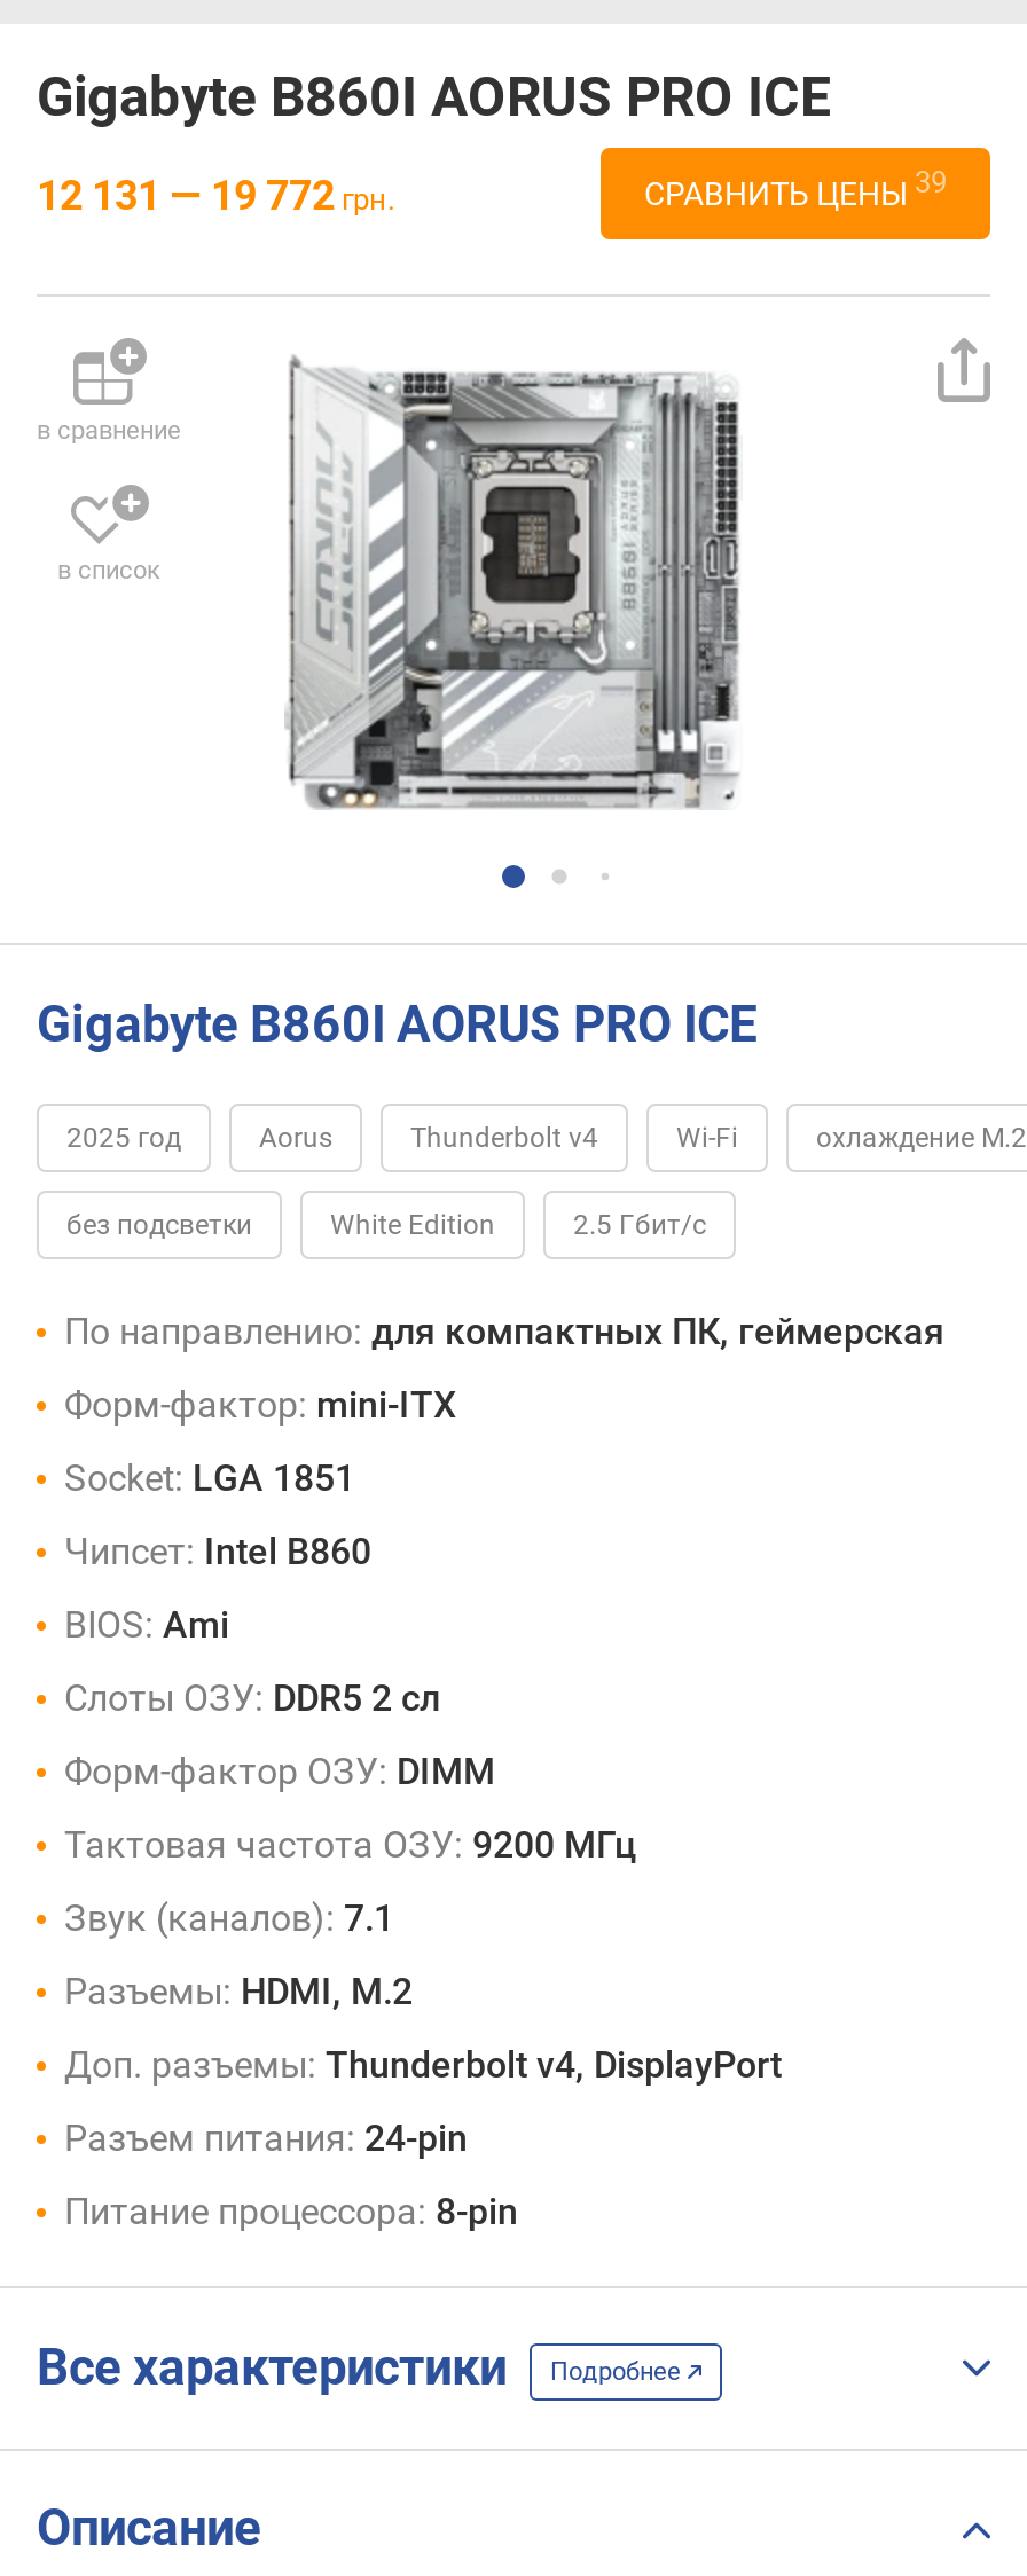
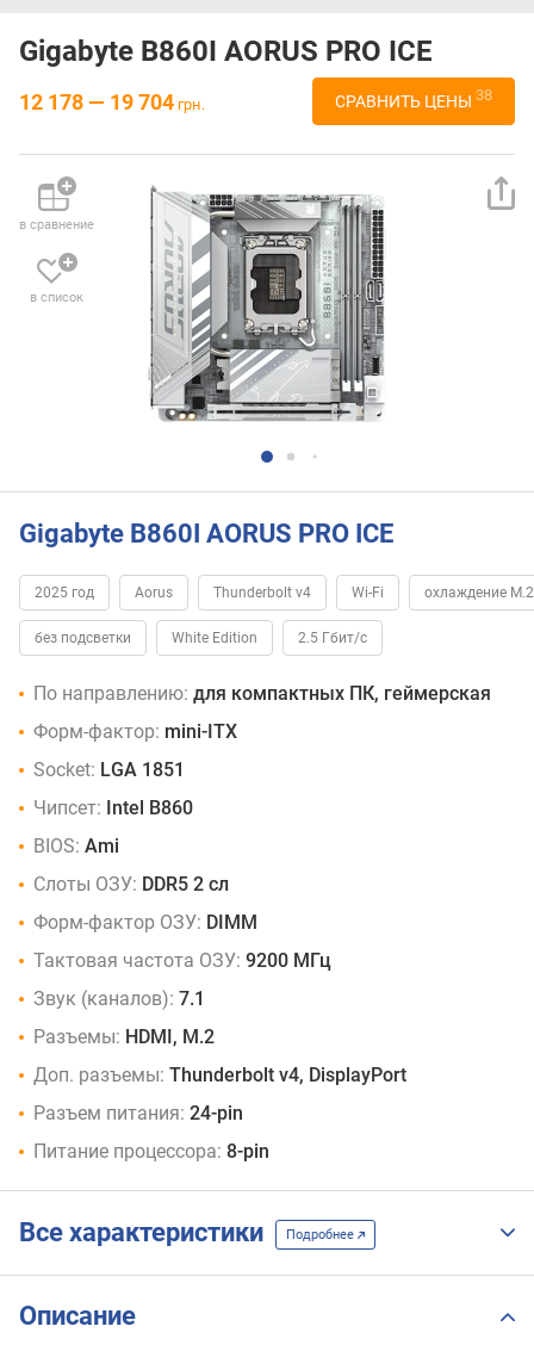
[37,170,394,218] 12 131 — 19 772 грн. -> [19,89,205,114] 12 178 — 19 704 грн.
[644,165,947,212] СРАВНИТЬ ЦЕНЫ 39 -> [335,86,492,111] СРАВНИТЬ ЦЕНЫ 38

